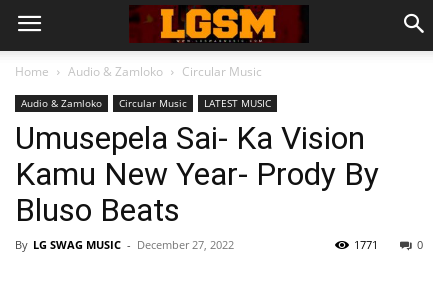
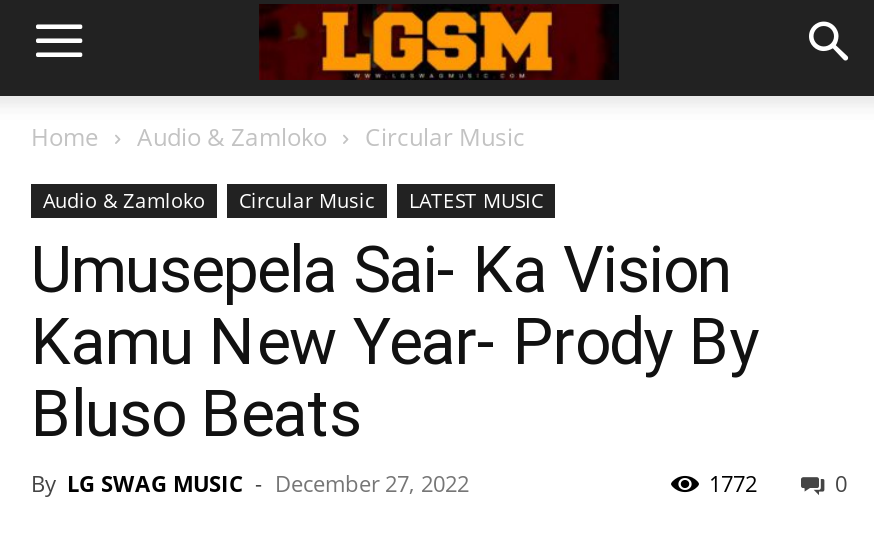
[354,237,378,252] 1771 -> [709,468,757,498] 1772

